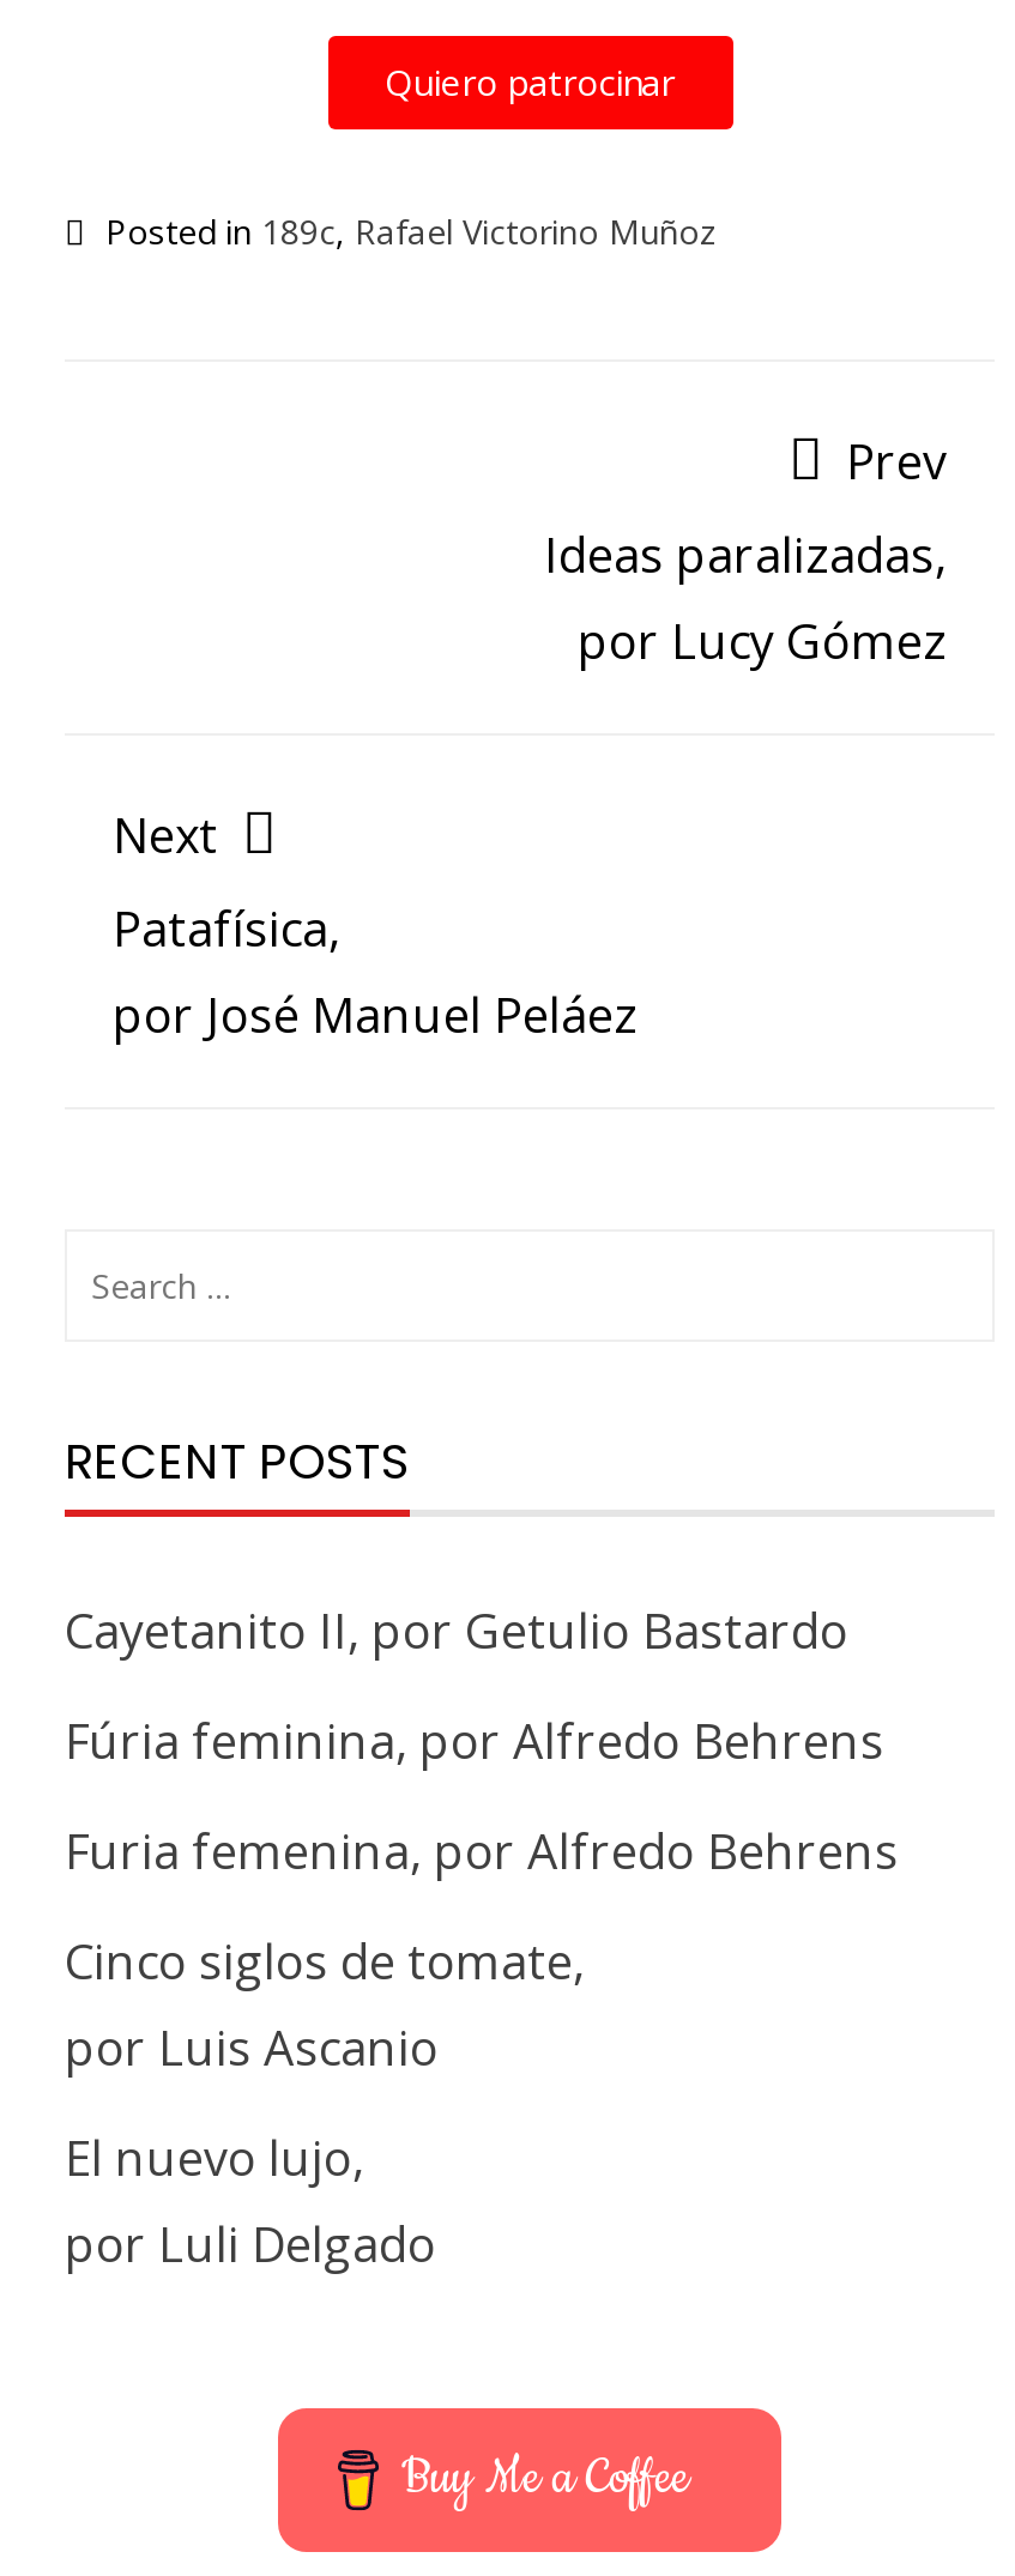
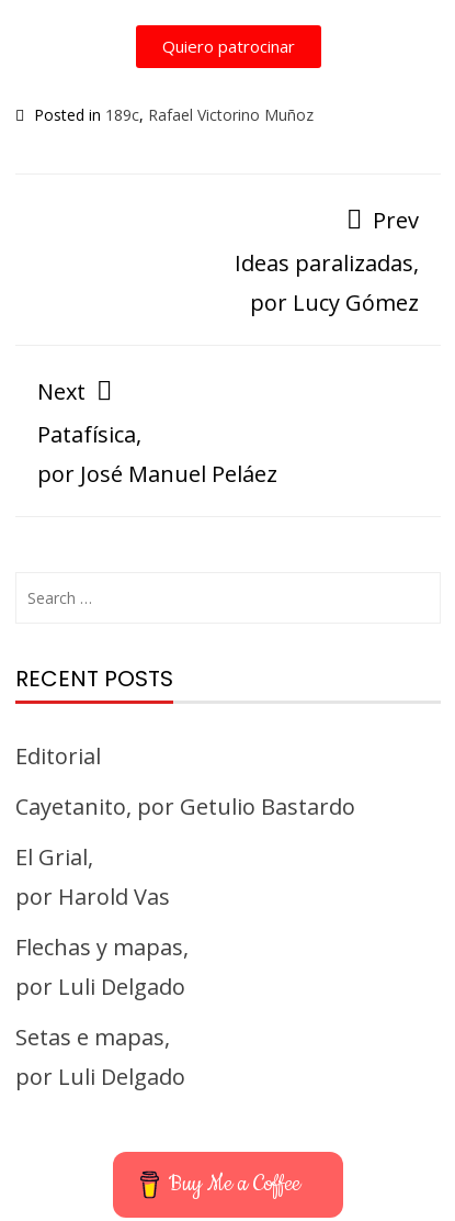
[65,1598,848,1663] Cayetanito II, por Getulio Bastardo -> [15,741,101,771] Editorial
[65,1709,884,1773] Fúria feminina, por Alfredo Behrens -> [15,792,355,821] Cayetanito, por Getulio Bastardo
[65,1819,899,1883] Furia femenina, por Alfredo Behrens -> [15,842,170,911] El Grial, | por Harold Vas
[65,1929,585,2080] Cinco siglos de tomate, | por Luis Ascanio -> [15,932,189,1001] Flechas y mapas, | por Luli Delgado
[65,2125,364,2190] El nuevo lujo, -> [15,1022,170,1052] Setas e mapas,

